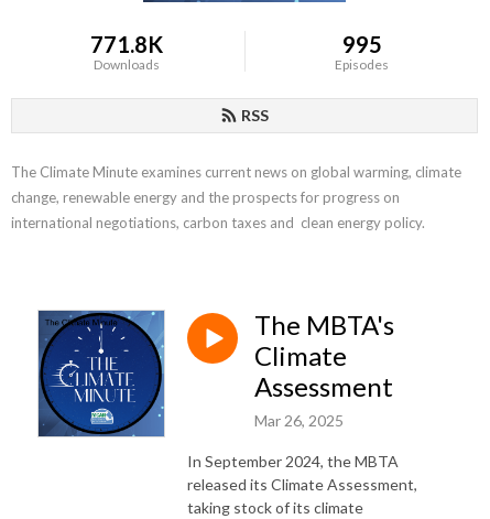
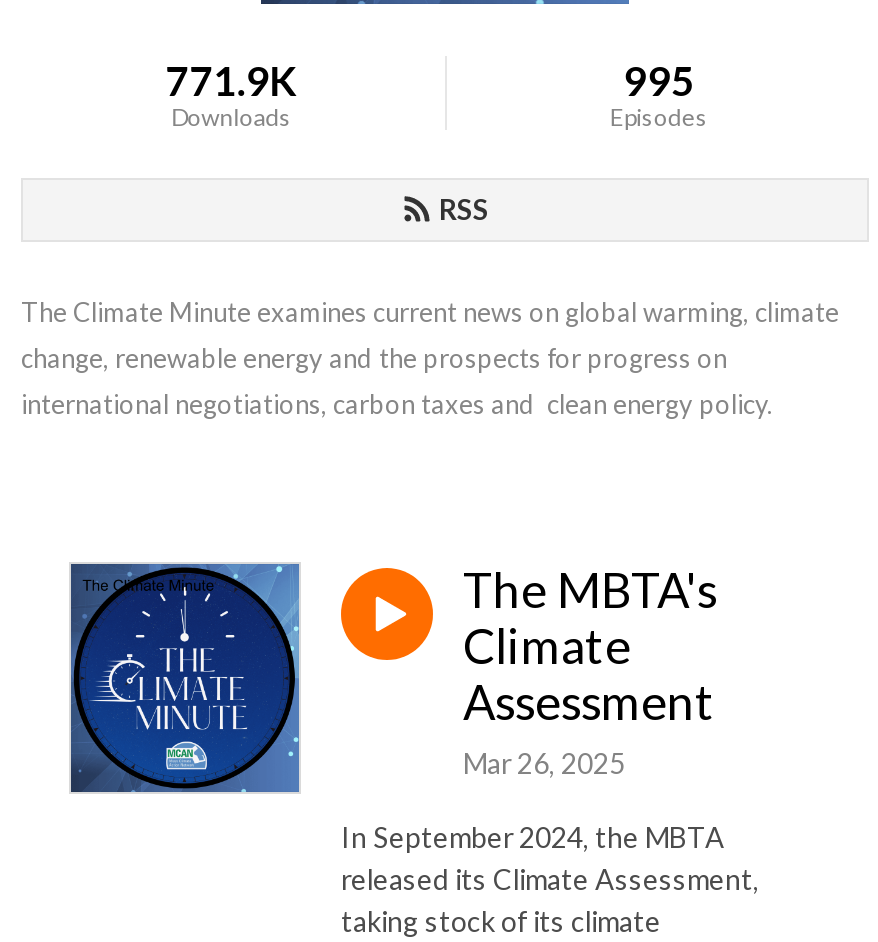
[90,31,163,57] 771.8K -> [165,56,297,104] 771.9K

